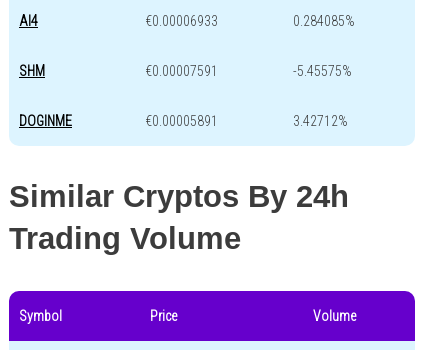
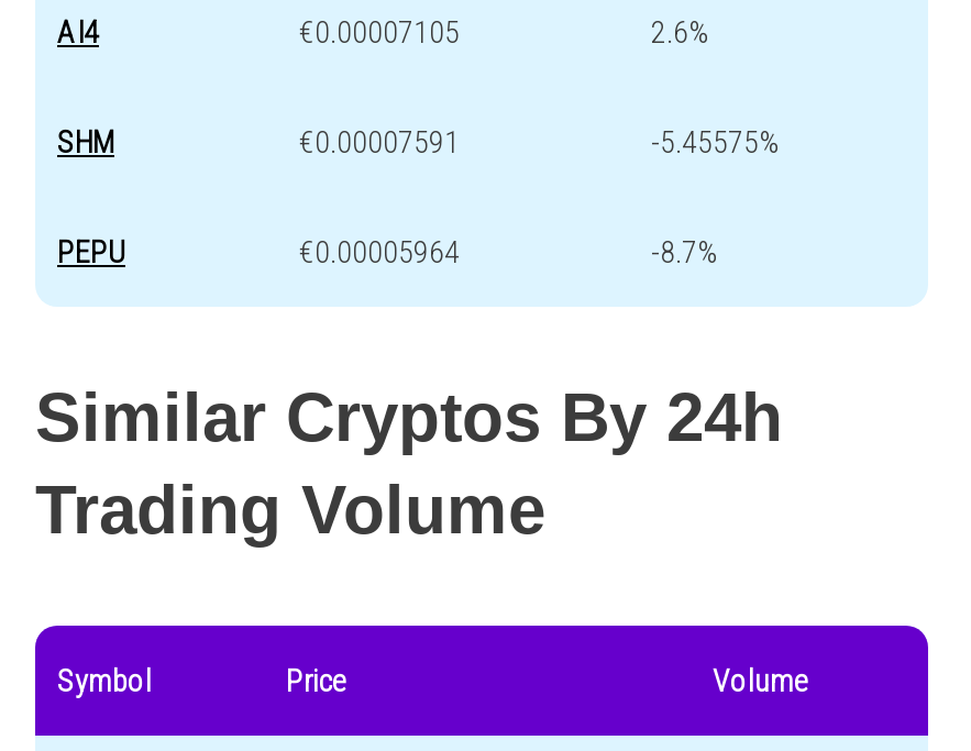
[145,12,218,28] €0.00006933 -> [299,13,460,48] €0.00007105
[293,12,355,28] 0.284085% -> [651,13,710,48] 2.6%
[19,112,348,128] DOGINME | €0.00005891 | 3.42712% -> [57,233,719,268] PEPU | €0.00005964 | -8.7%

